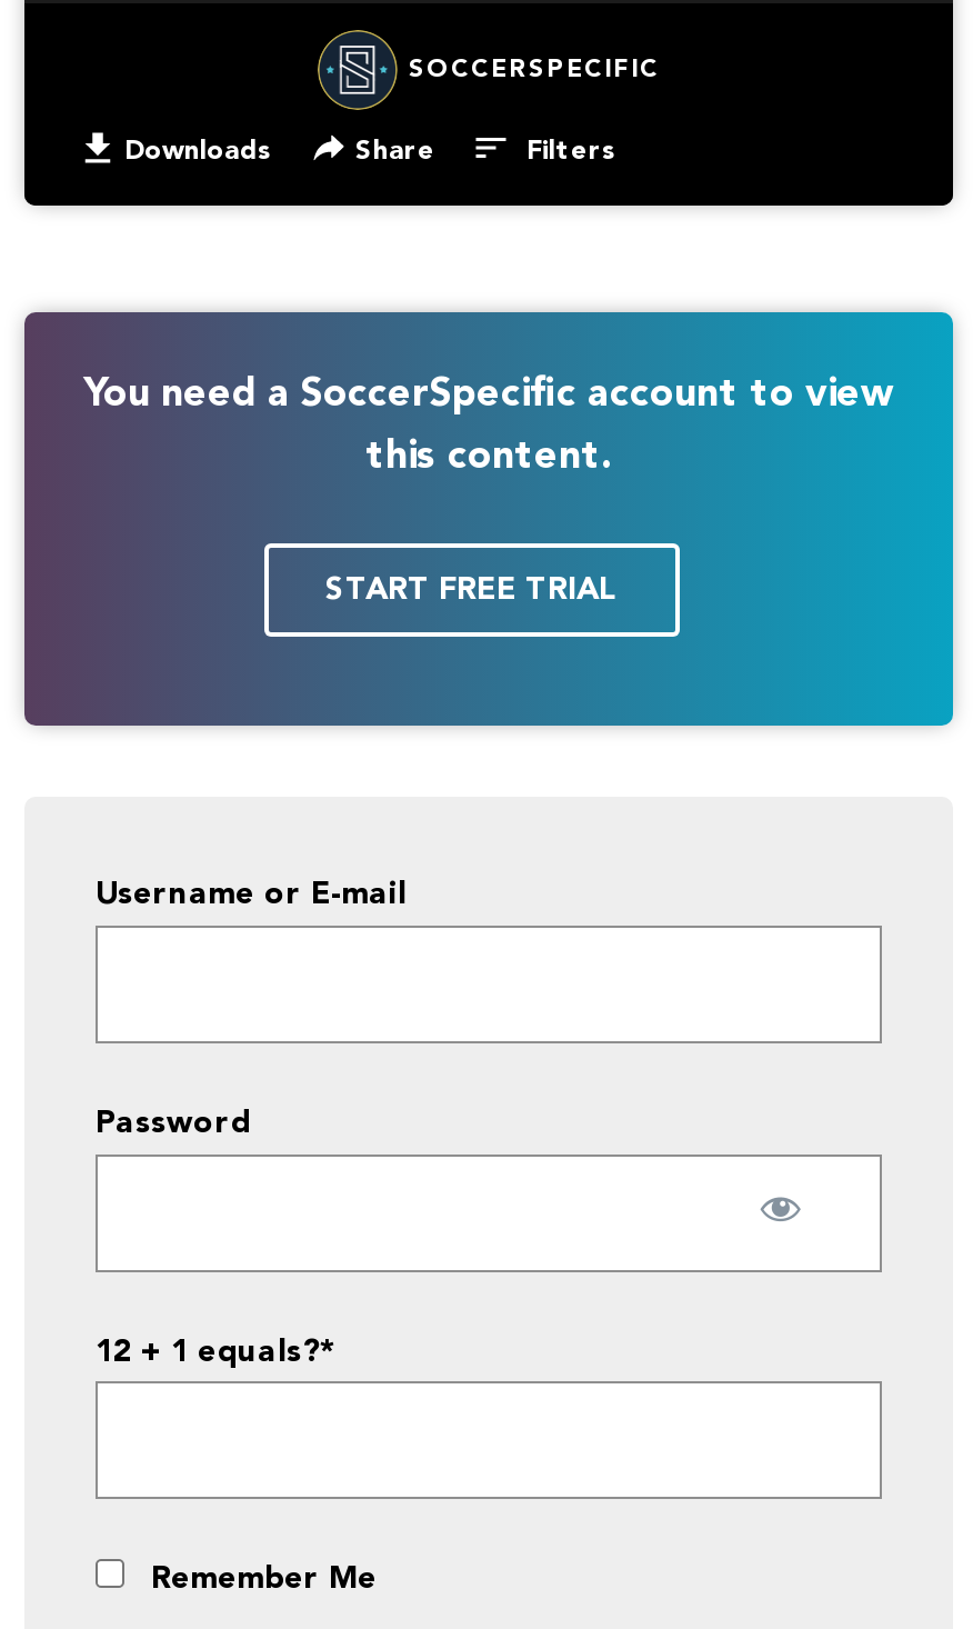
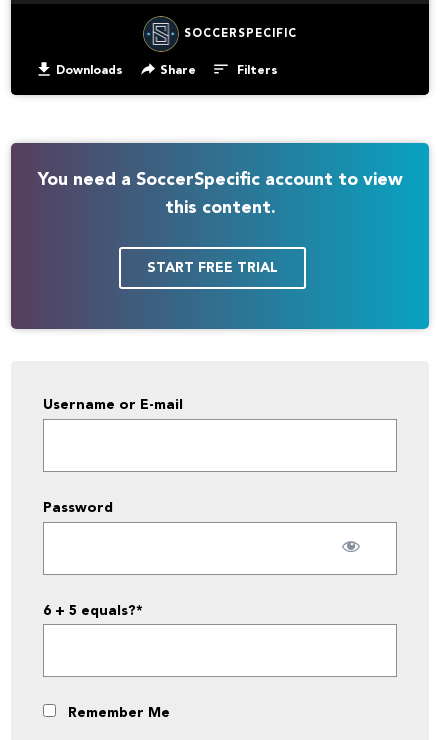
[96,1336,335,1367] 12 + 1 equals?* -> [43,604,143,618] 6 + 5 equals?*

